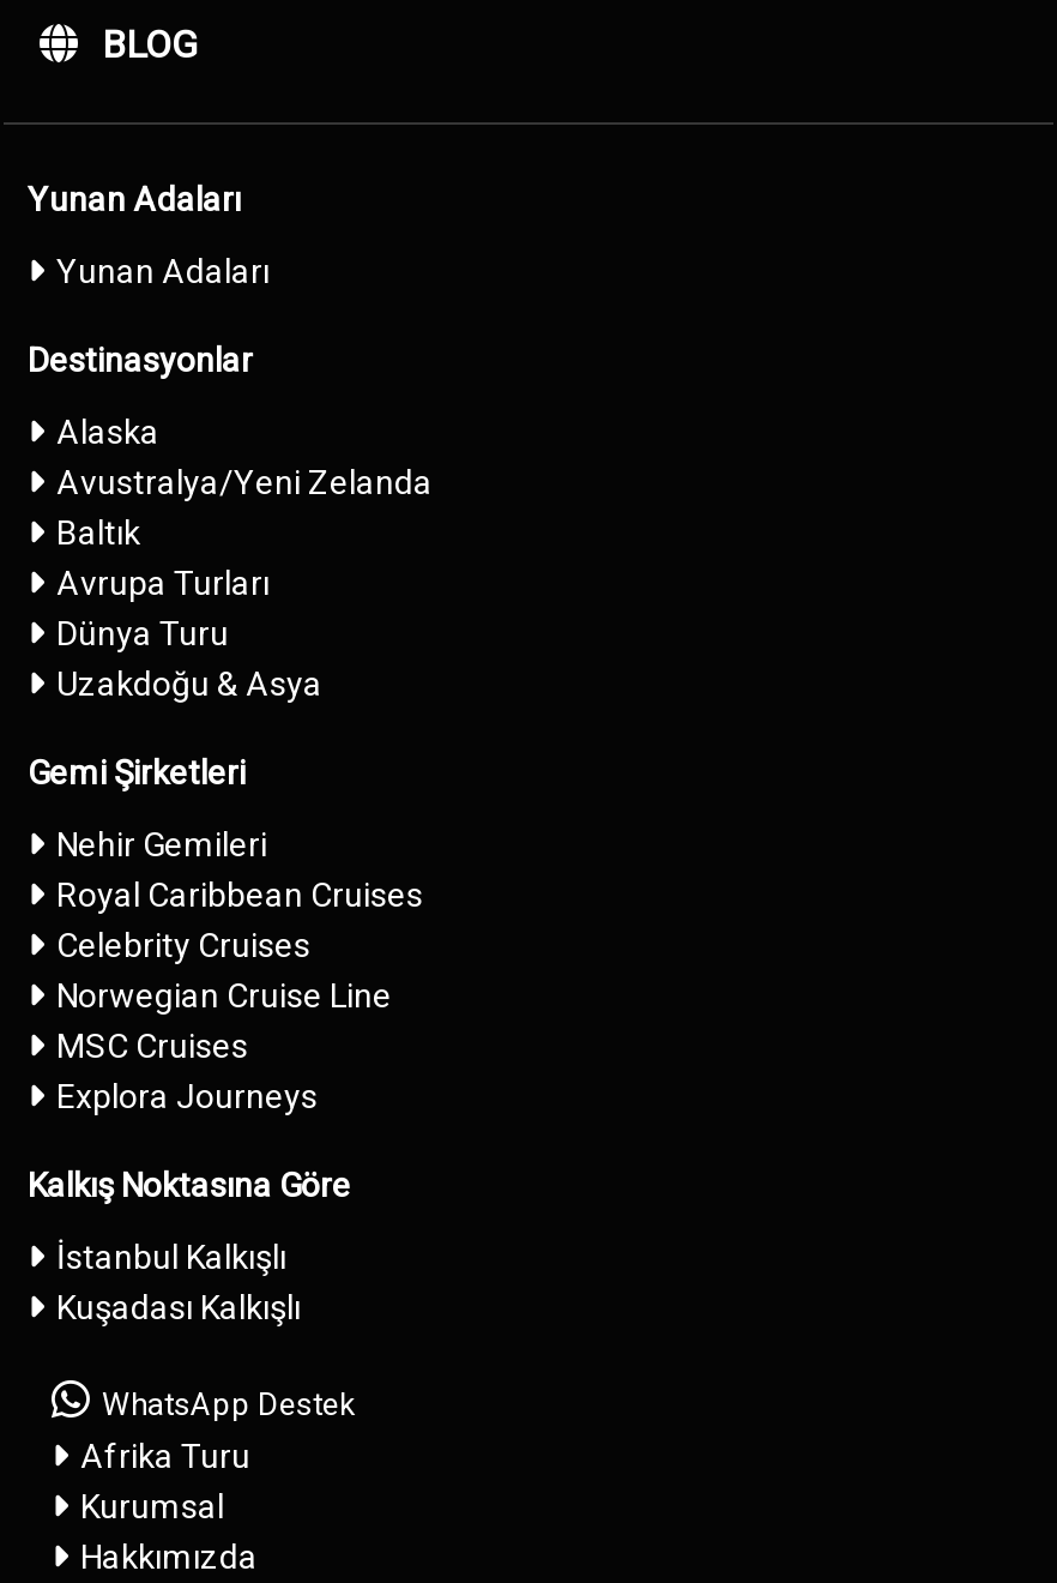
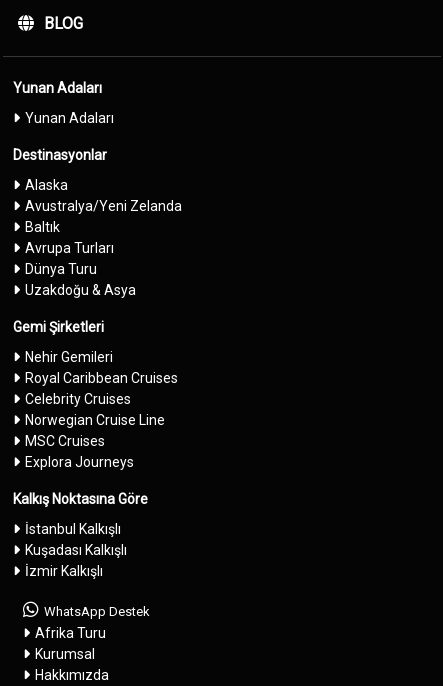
none -> [25,563,103,579] İzmir Kalkışlı

